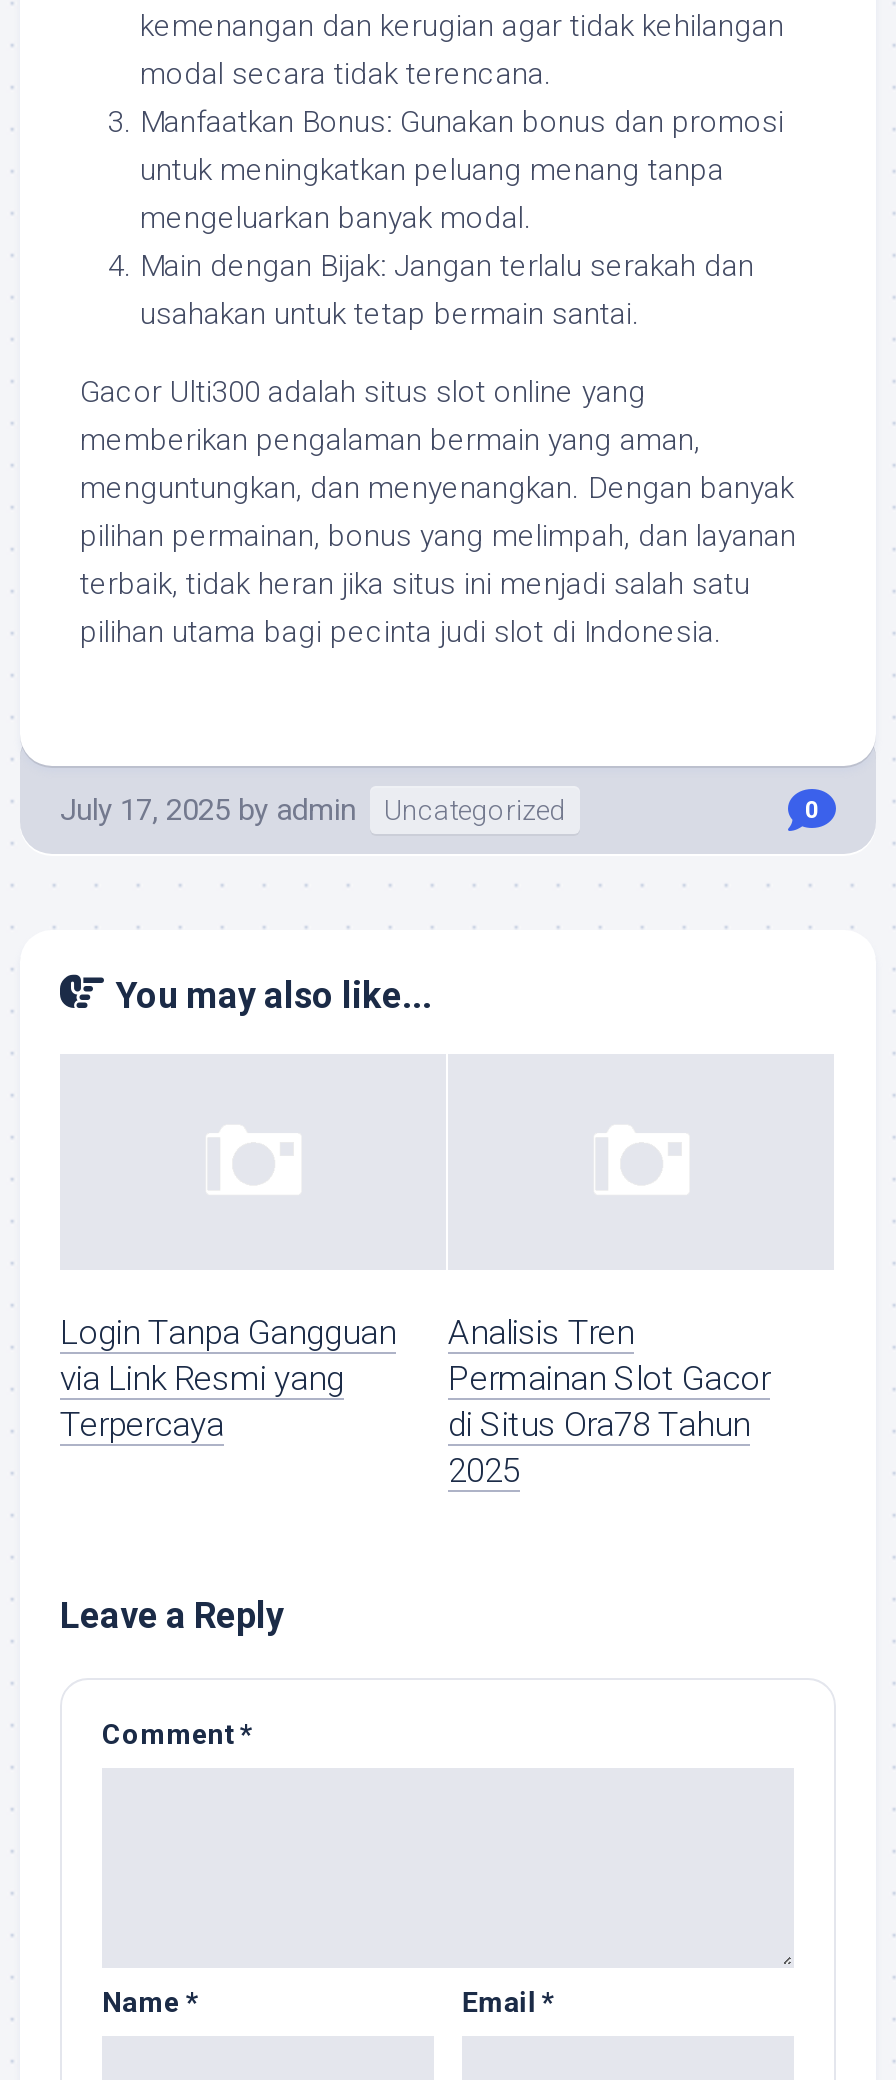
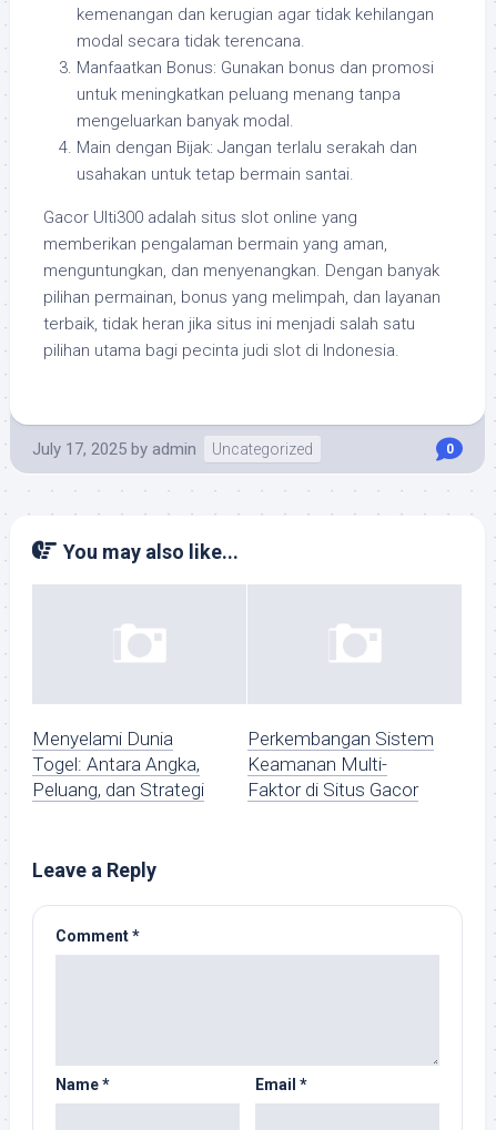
[60,1313,396,1445] Login Tanpa Gangguan | via Link Resmi yang | Terpercaya -> [32,728,204,801] Menyelami Dunia | Togel: Antara Angka, | Peluang, dan Strategi
[448,1313,770,1491] Analisis Tren | Permainan Slot Gacor | di Situs Ora78 Tahun | 2025 -> [247,728,434,801] Perkembangan Sistem | Keamanan Multi- | Faktor di Situs Gacor

